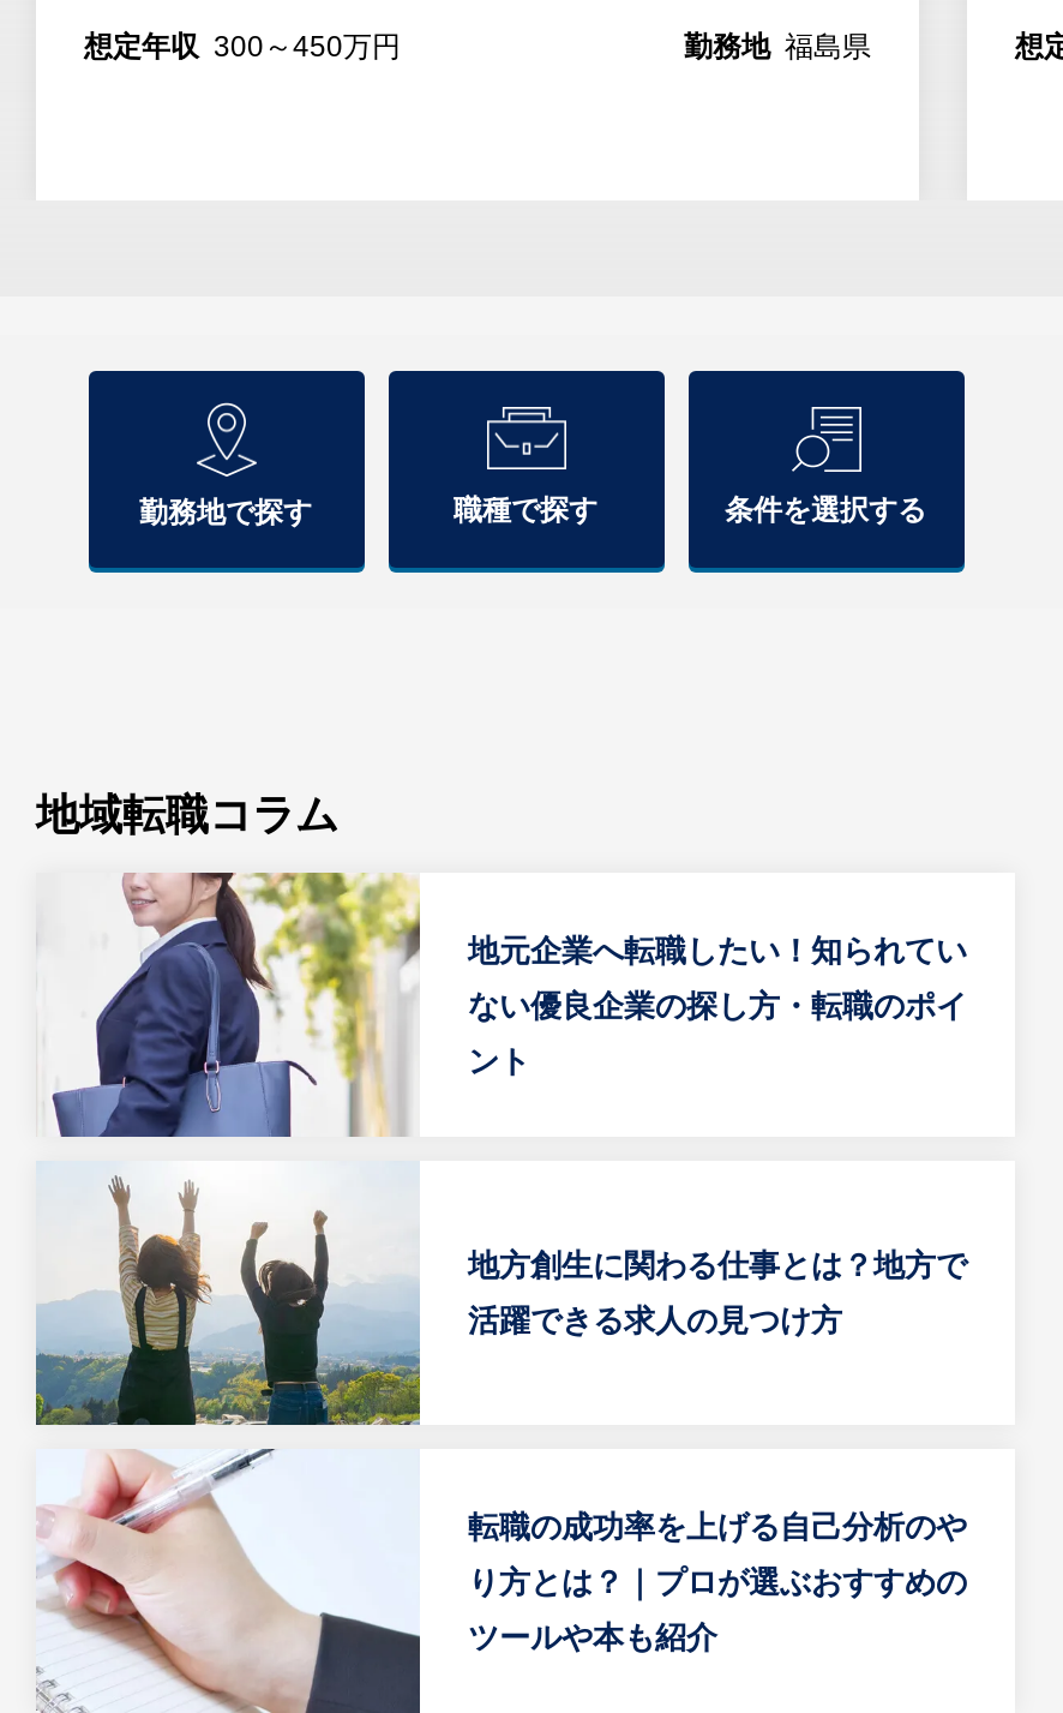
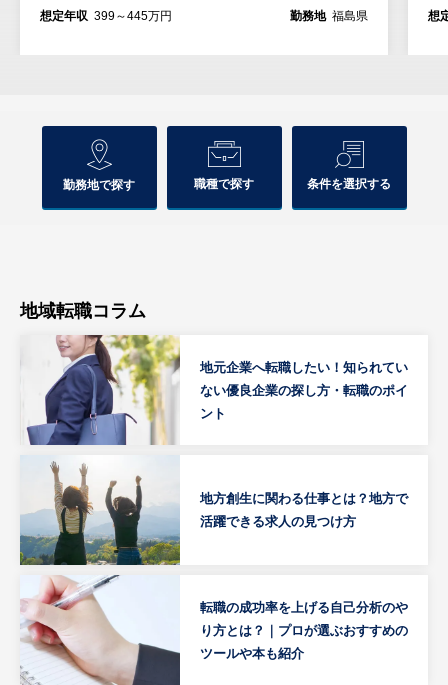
[84,30,401,64] 想定年収 300～450万円 -> [40,9,172,23] 想定年収 399～445万円

